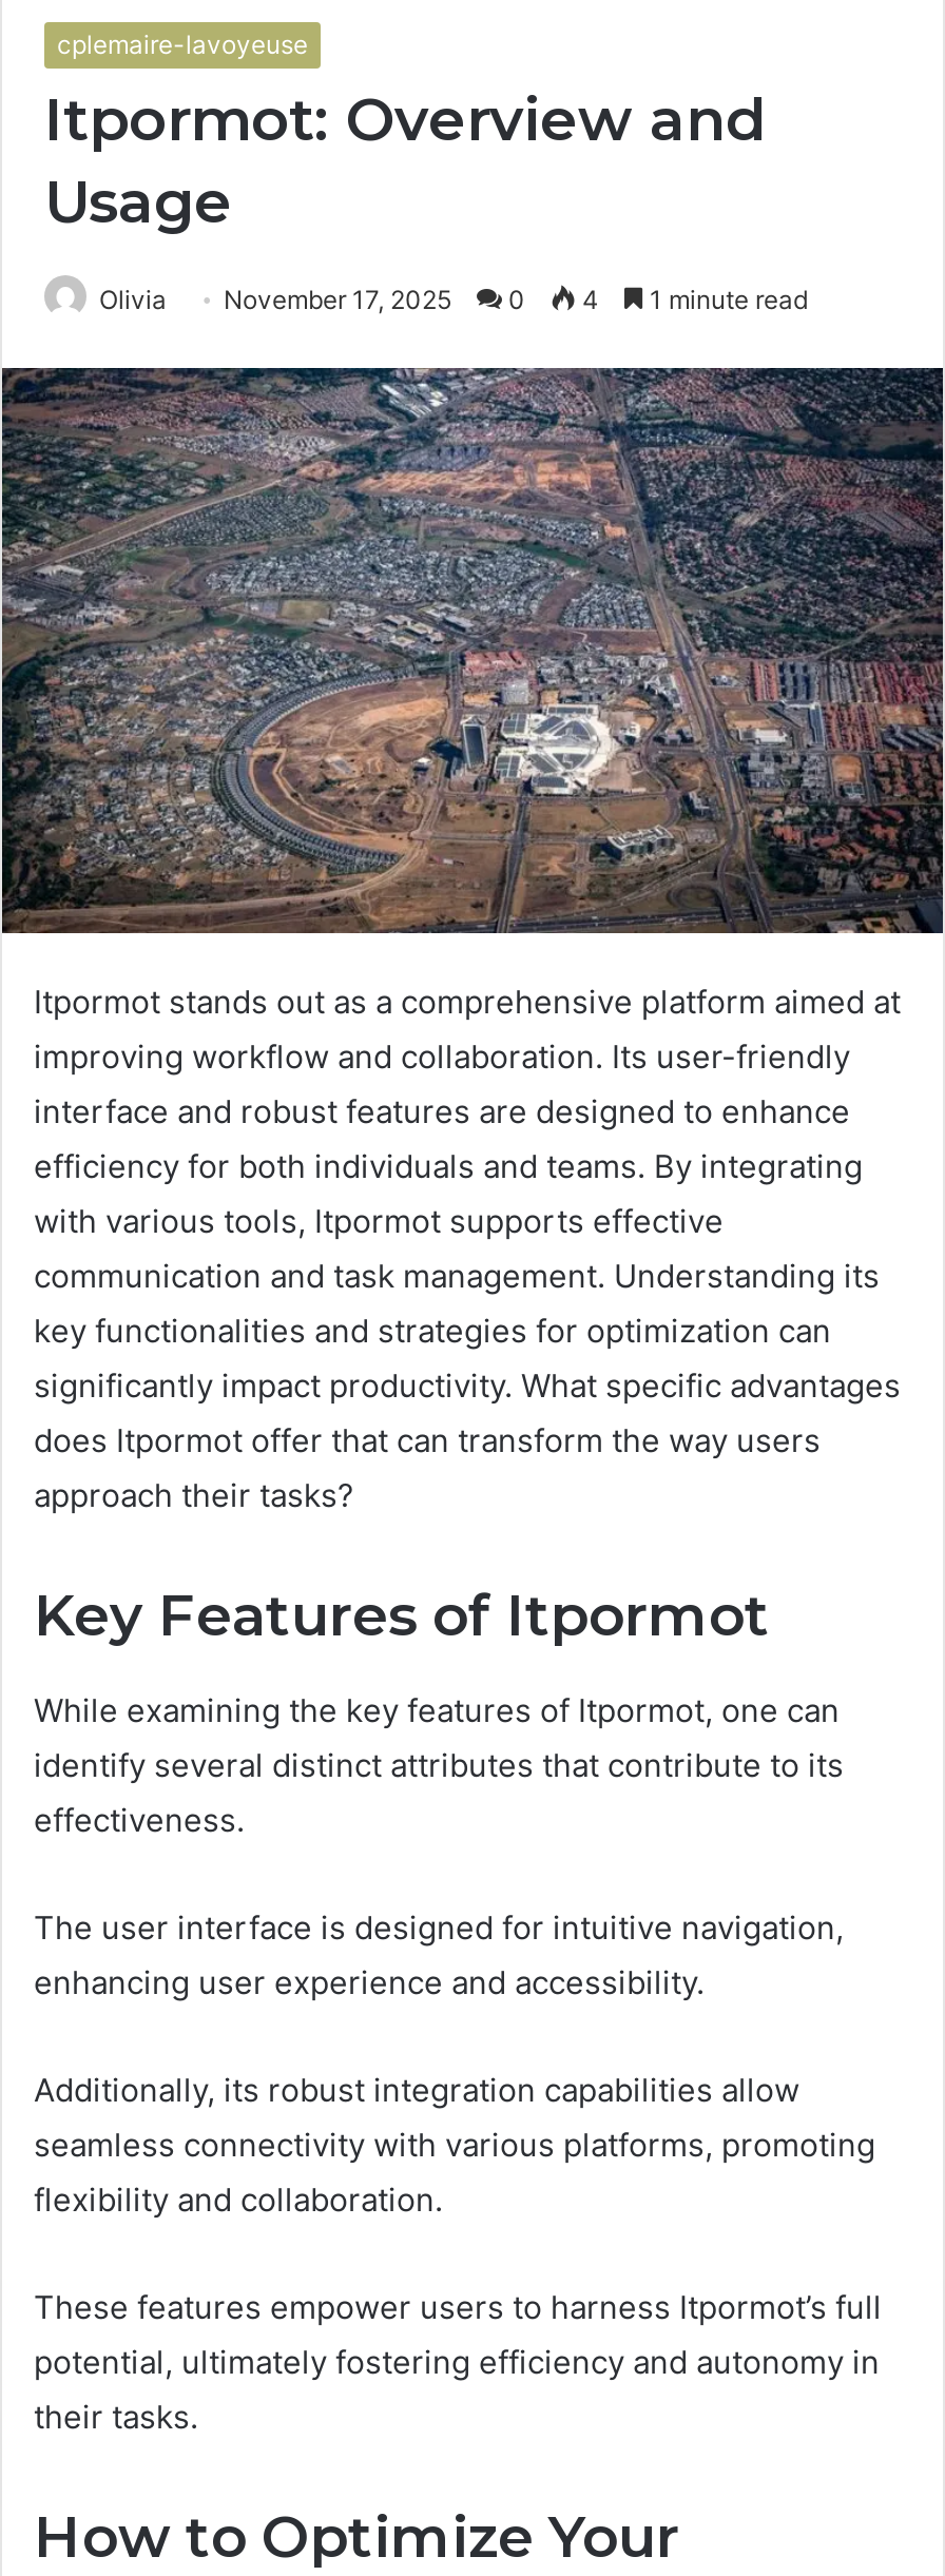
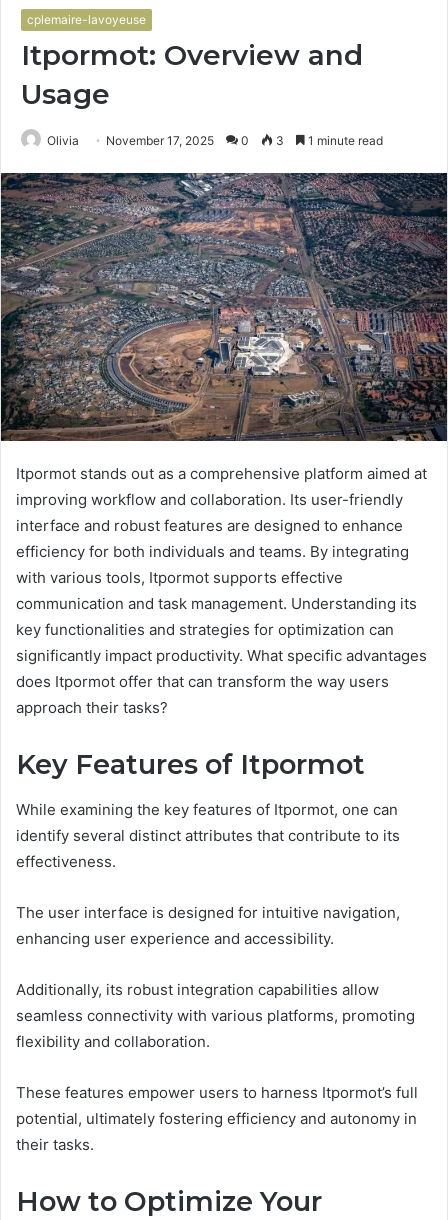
[99,283,808,314] Olivia November 17, 2025 0 4 1 minute read -> [47,132,383,147] Olivia November 17, 2025 0 3 1 minute read

